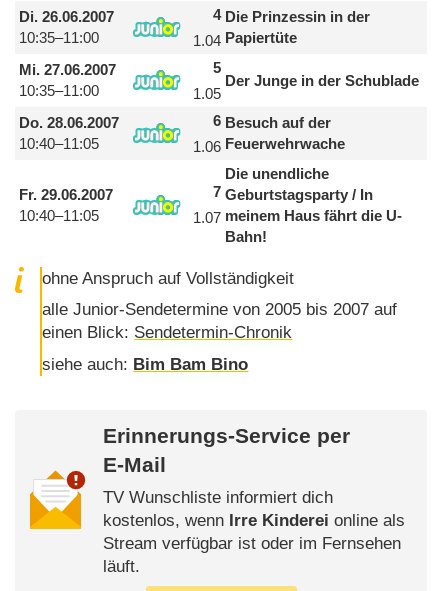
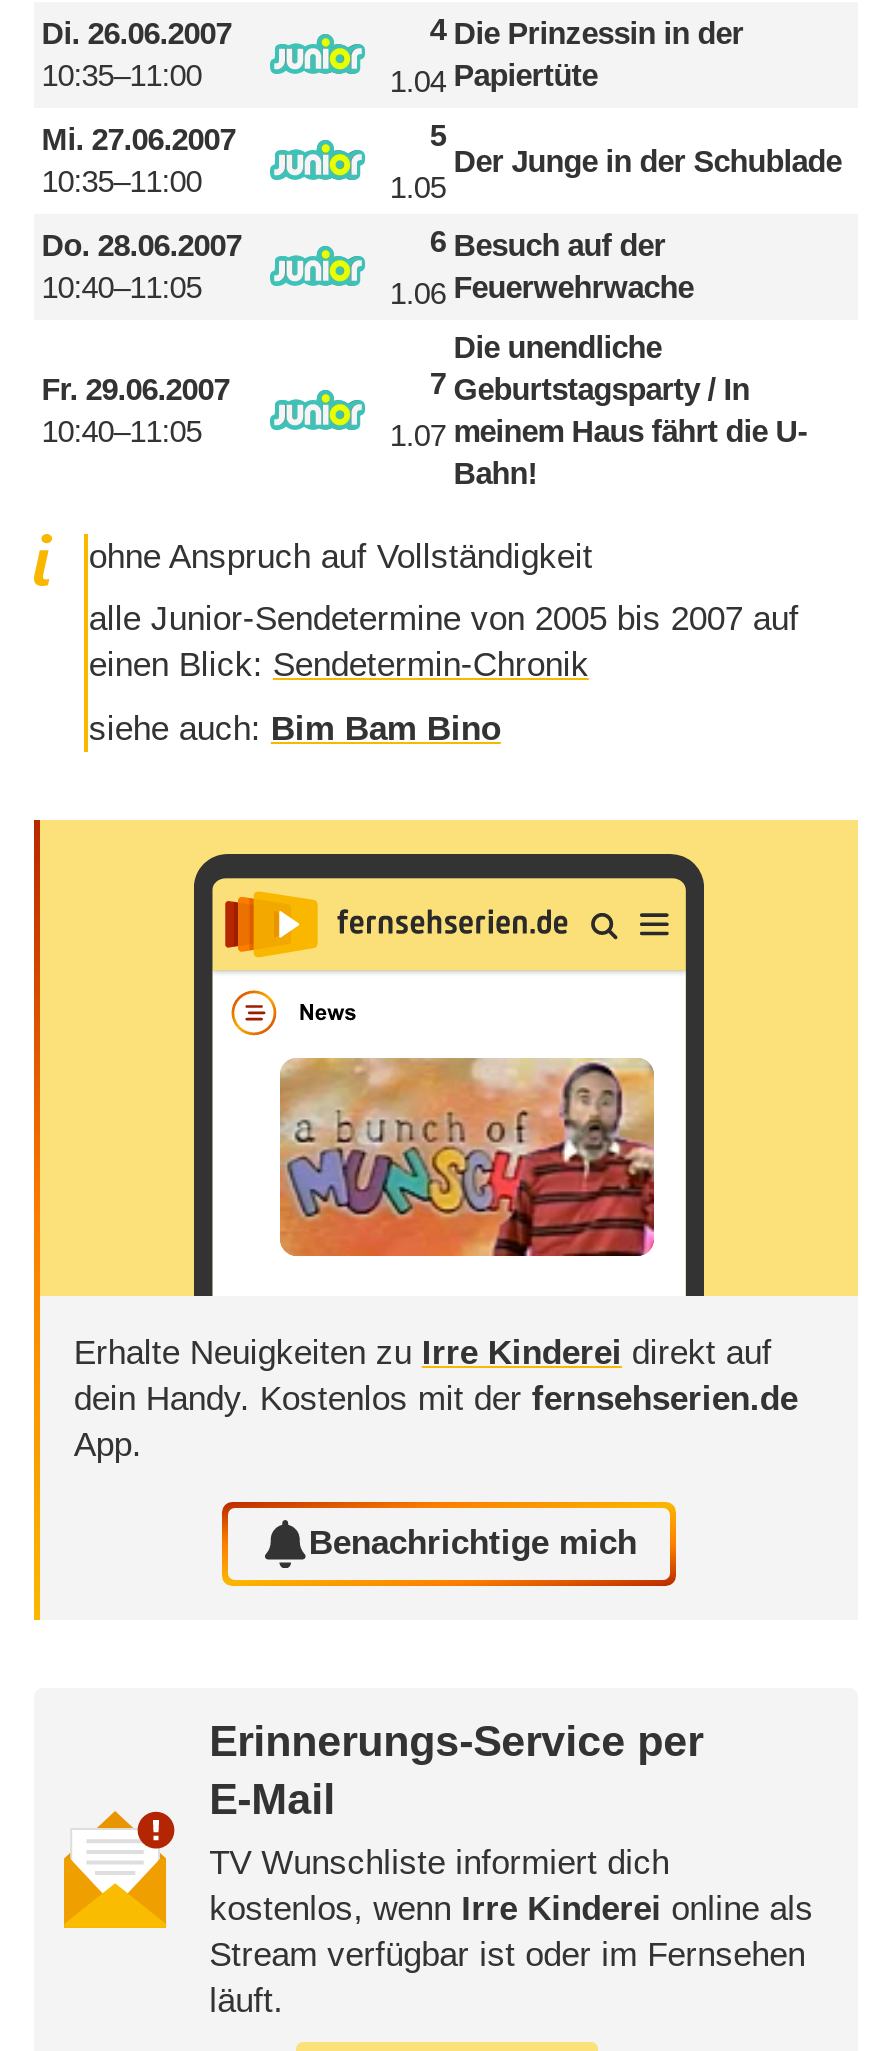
none -> [32,818,860,1622] [image] | Erhalte Neuigkeiten zu Irre Kinderei direkt auf | dein Handy. Kostenlos mit der fernsehserien.de | App. | Benachrichtige mich

